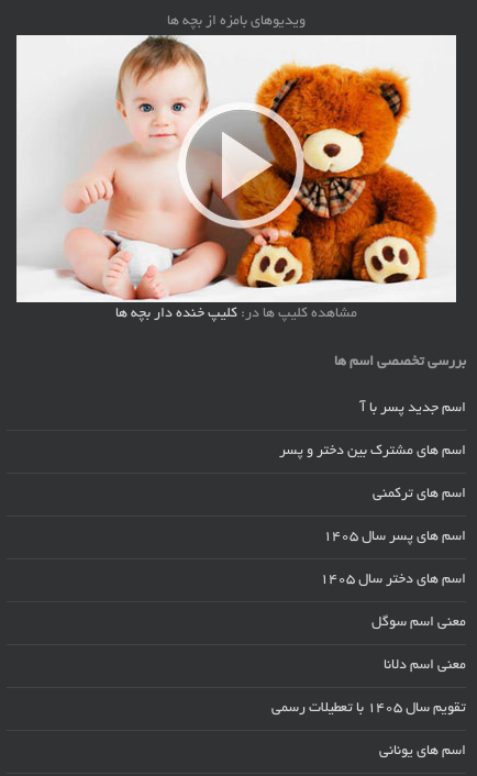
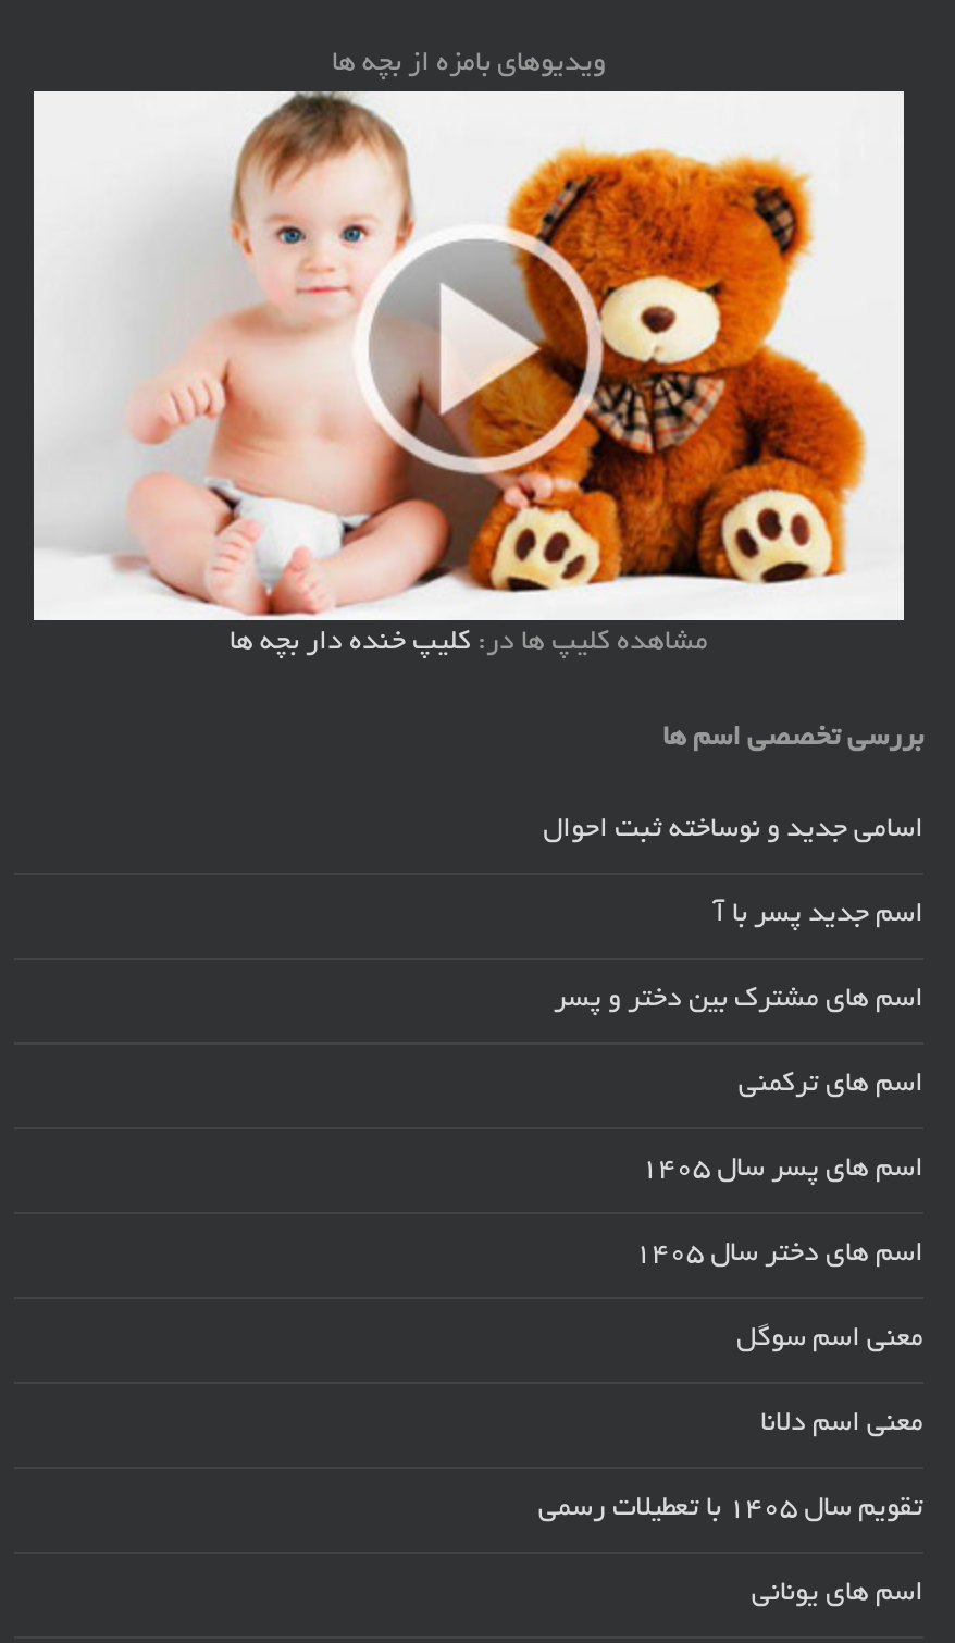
none -> [543,817,923,847] اسامی جدید و نوساخته ثبت احوال

